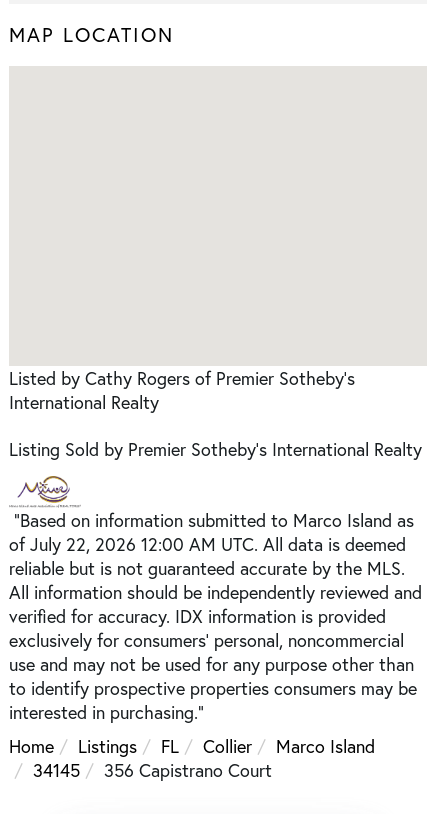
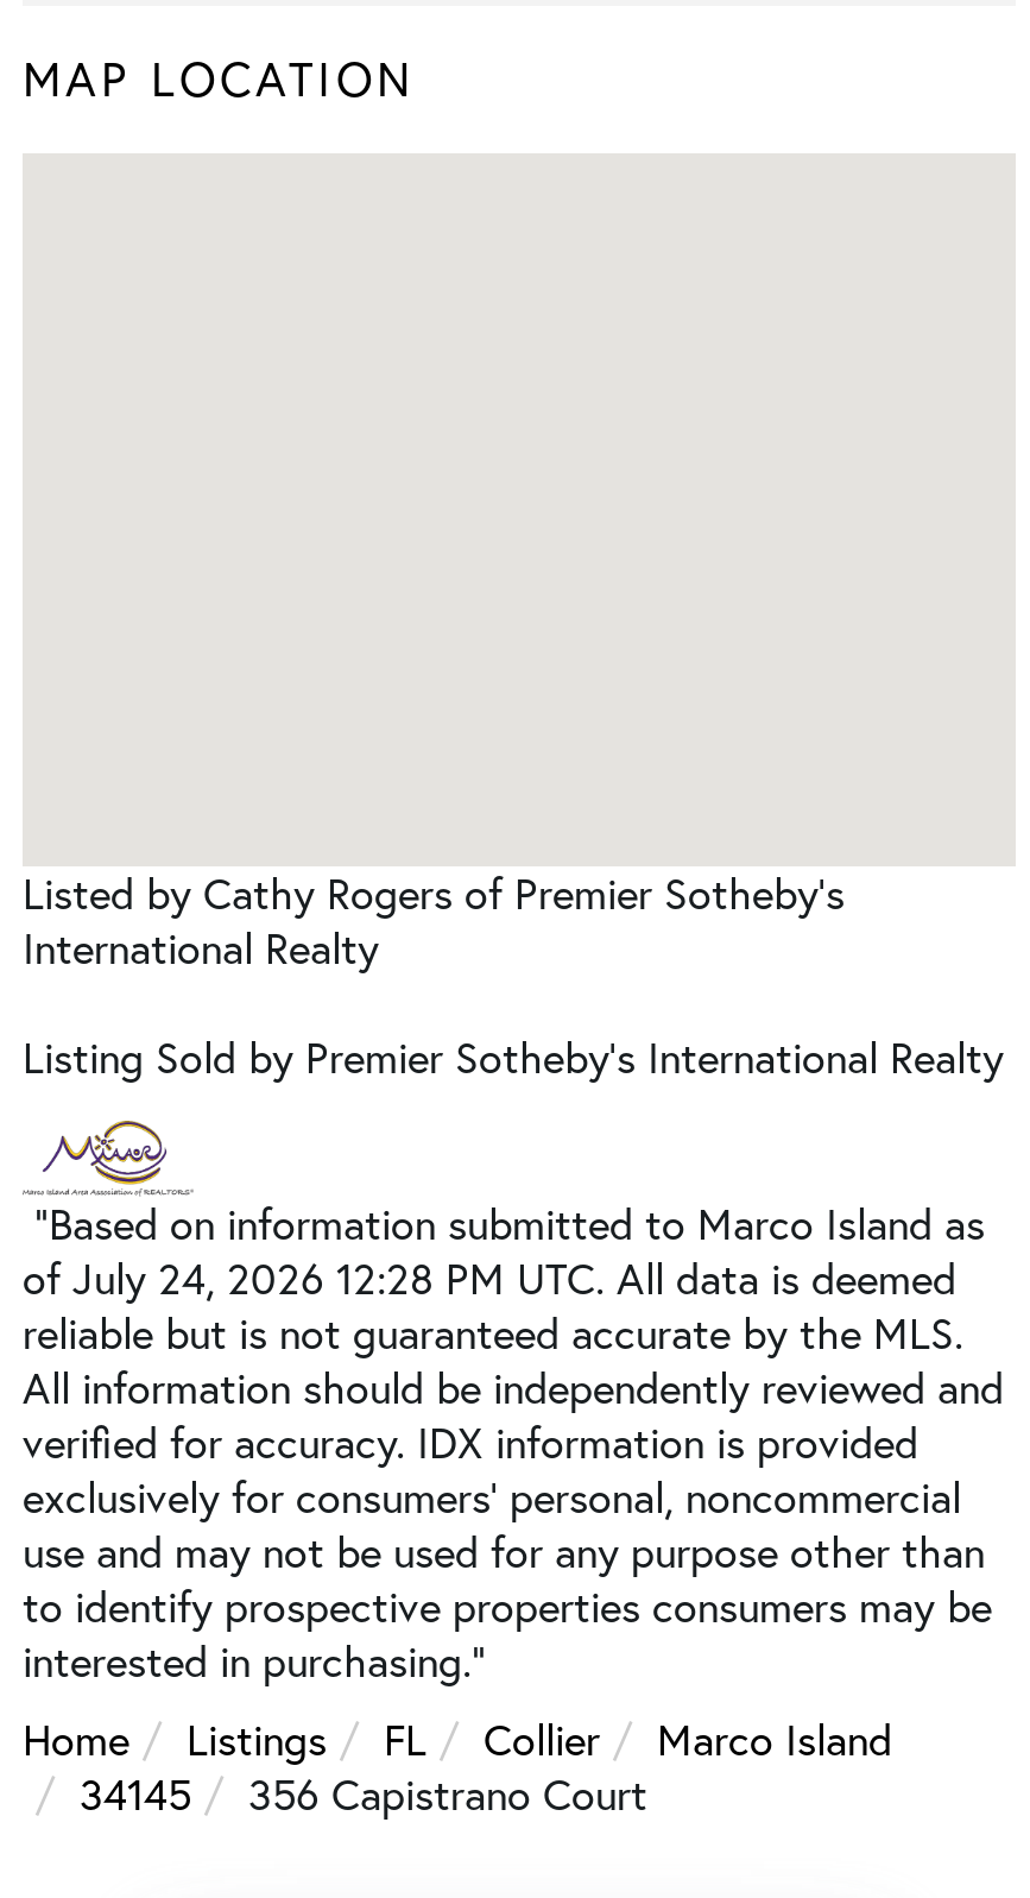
[9,532,406,556] of July 22, 2026 12:00 AM UTC. All data is deemed -> [23,1251,956,1305] of July 24, 2026 12:28 PM UTC. All data is deemed

